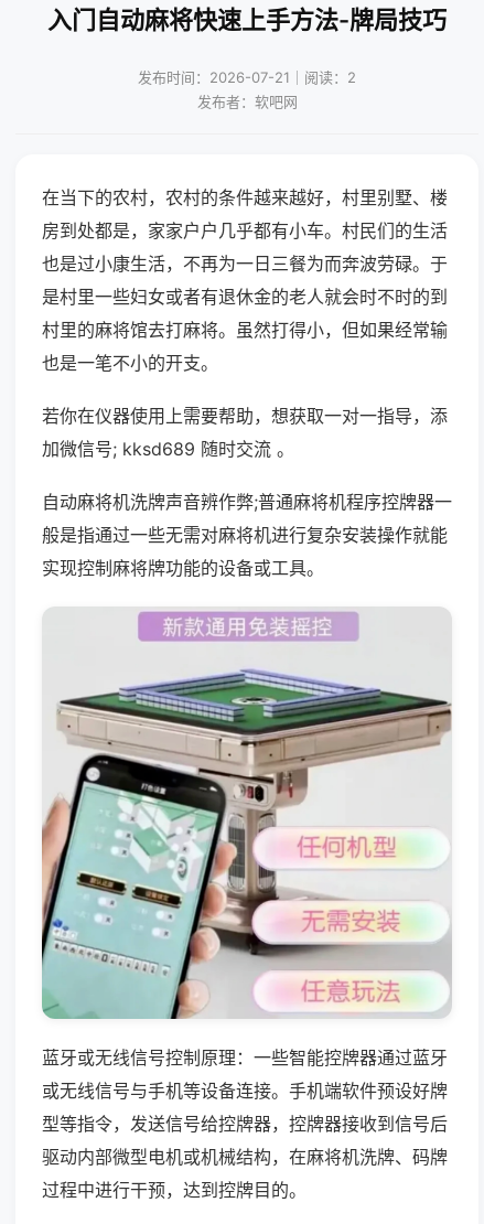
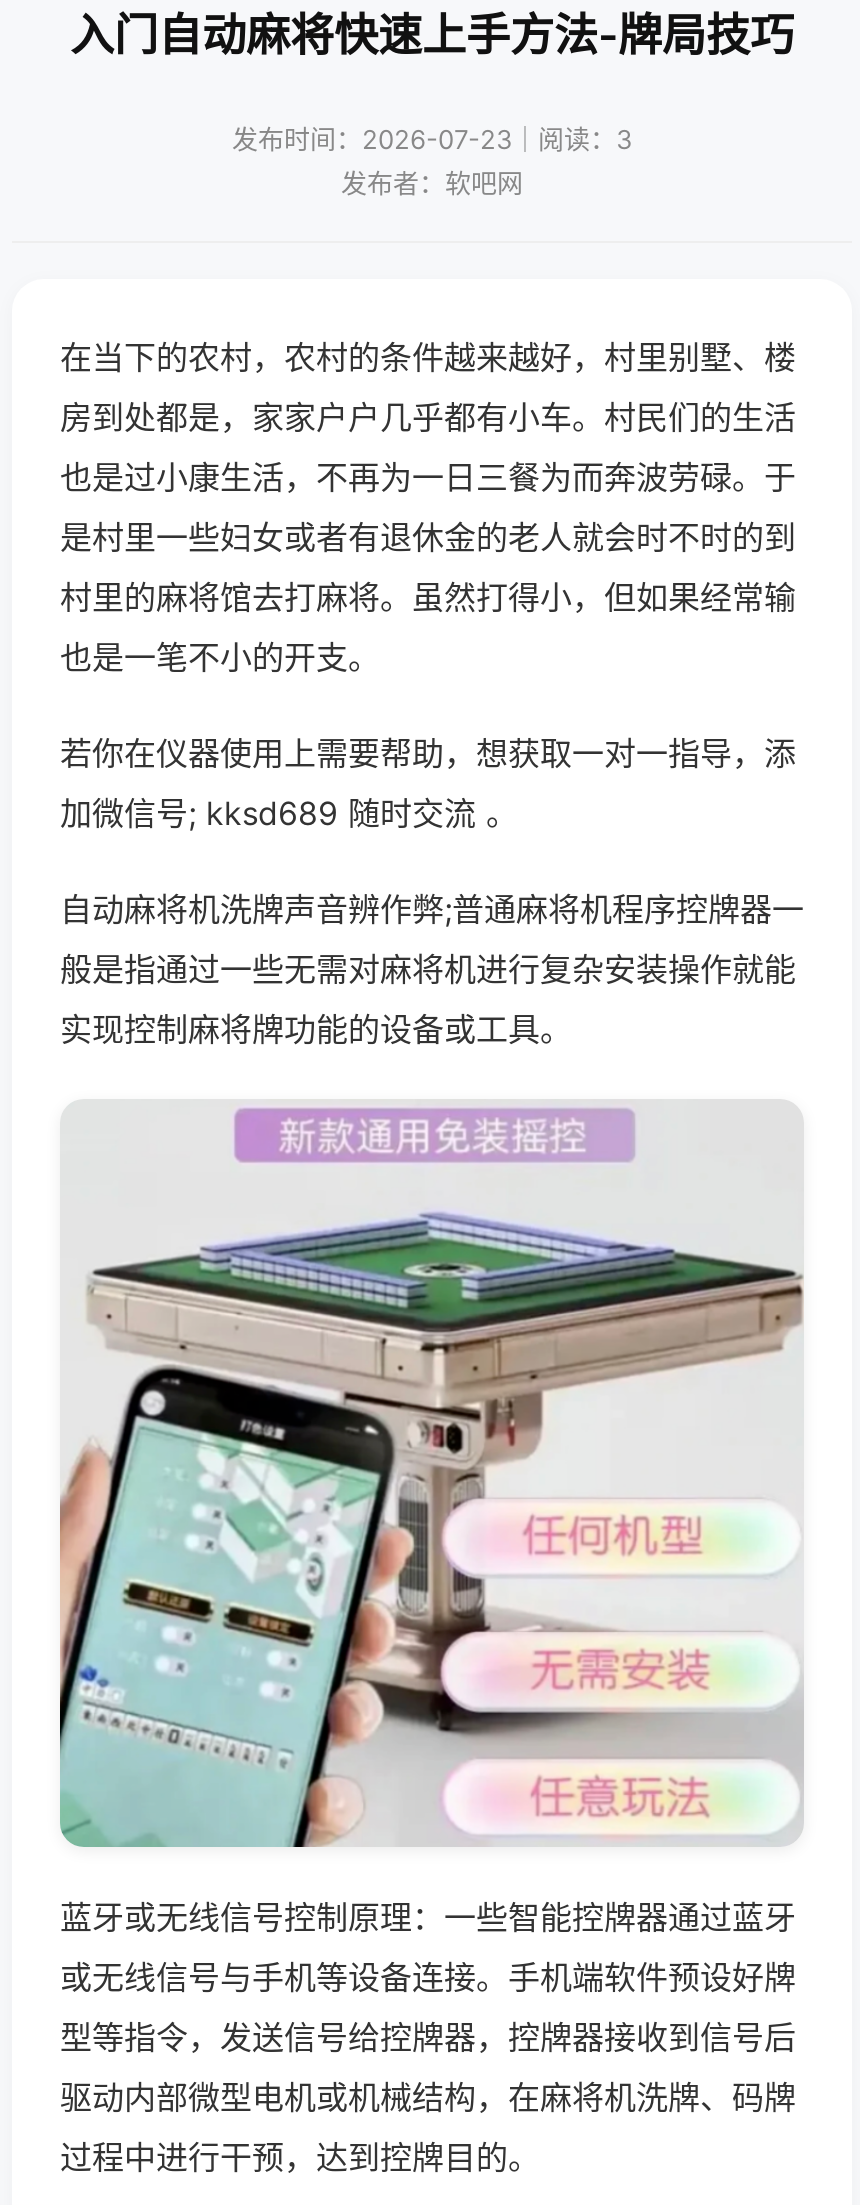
[138,68,356,86] 发布时间：2026-07-21｜阅读：2 -> [232,123,632,155] 发布时间：2026-07-23｜阅读：3

